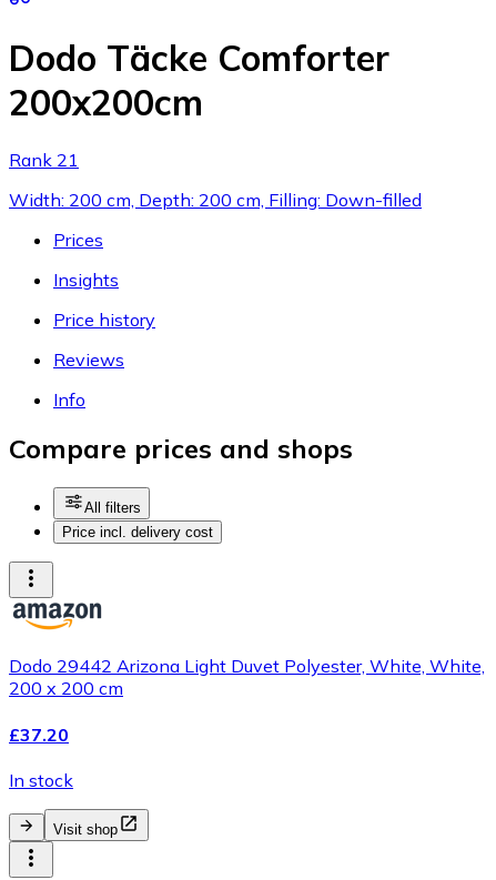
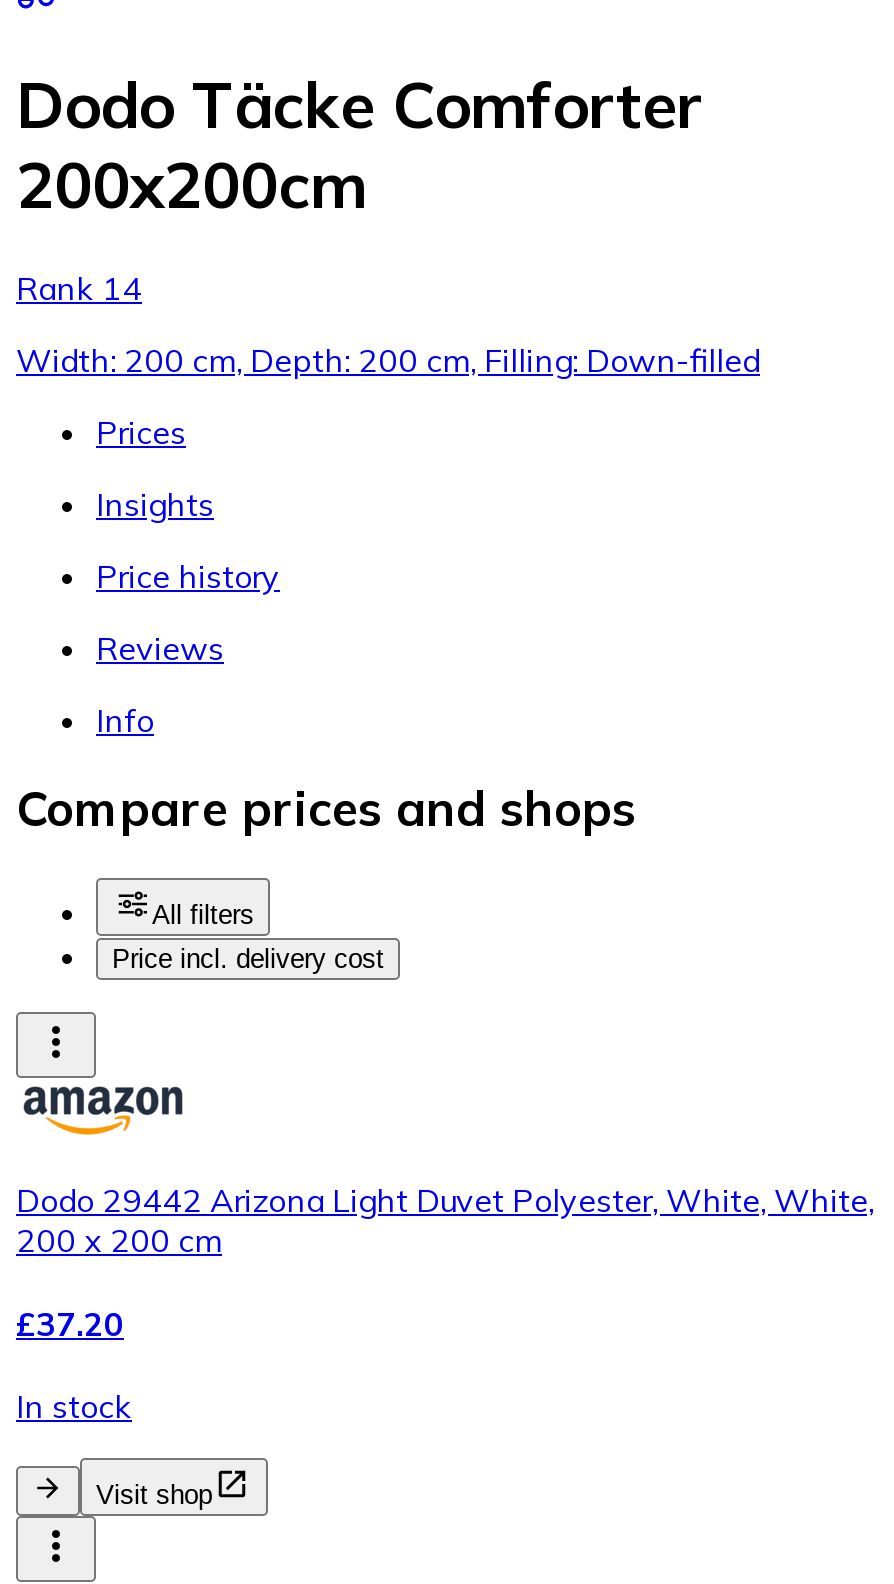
[9,148,79,170] Rank 21 -> [16,267,142,307] Rank 14

